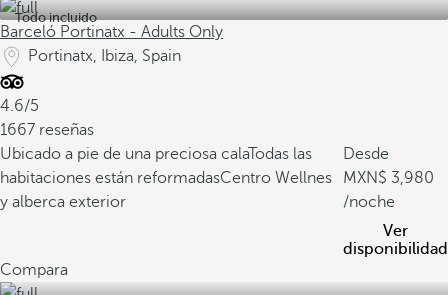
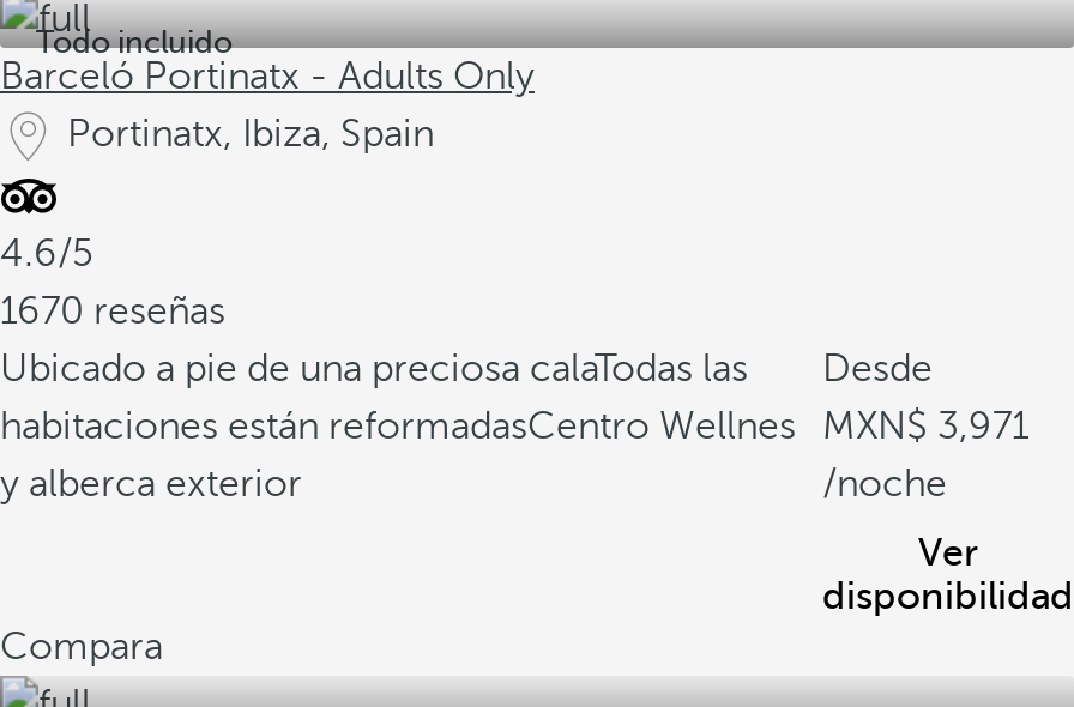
[0,121,94,139] 1667 reseñas -> [0,290,225,333] 1670 reseñas
[391,169,434,187] 3,980 -> [937,405,1028,448] 3,971

